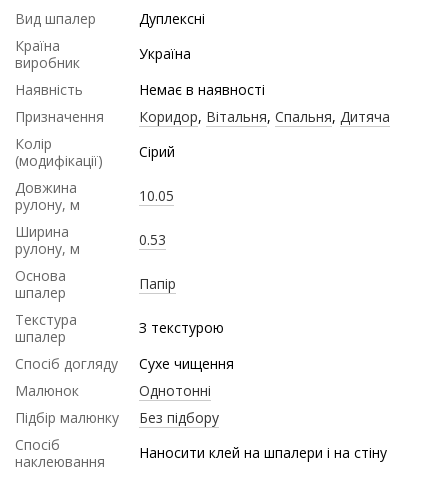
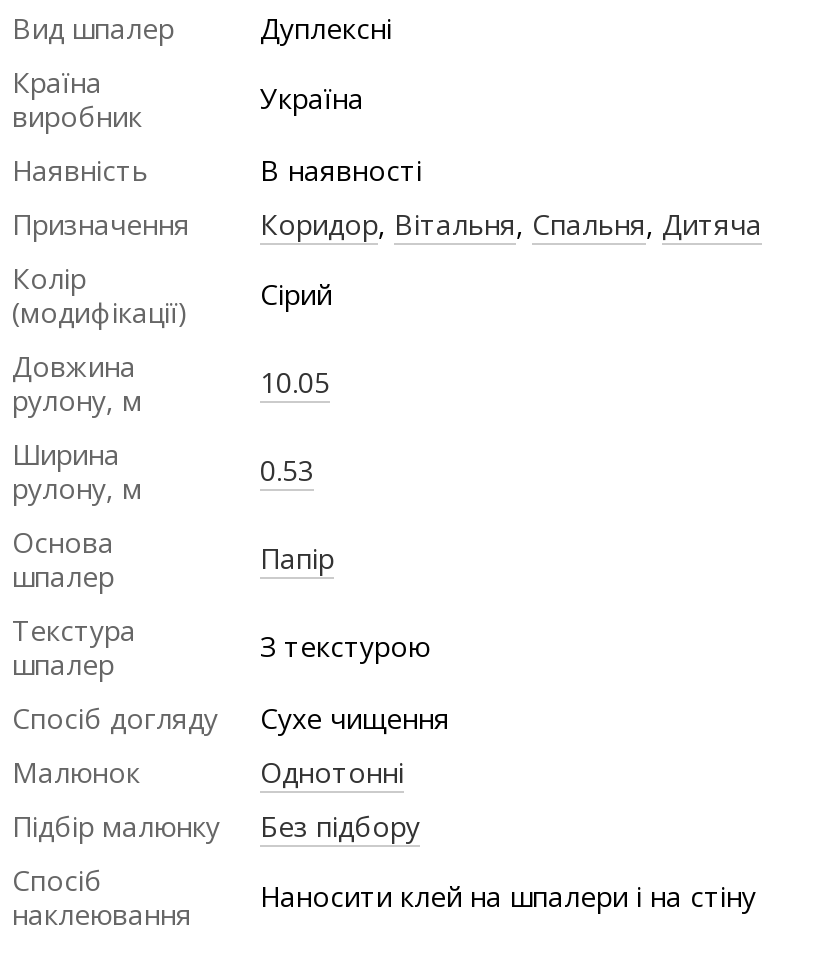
[139,80,265,99] Немає в наявності -> [260,151,422,189] В наявності

